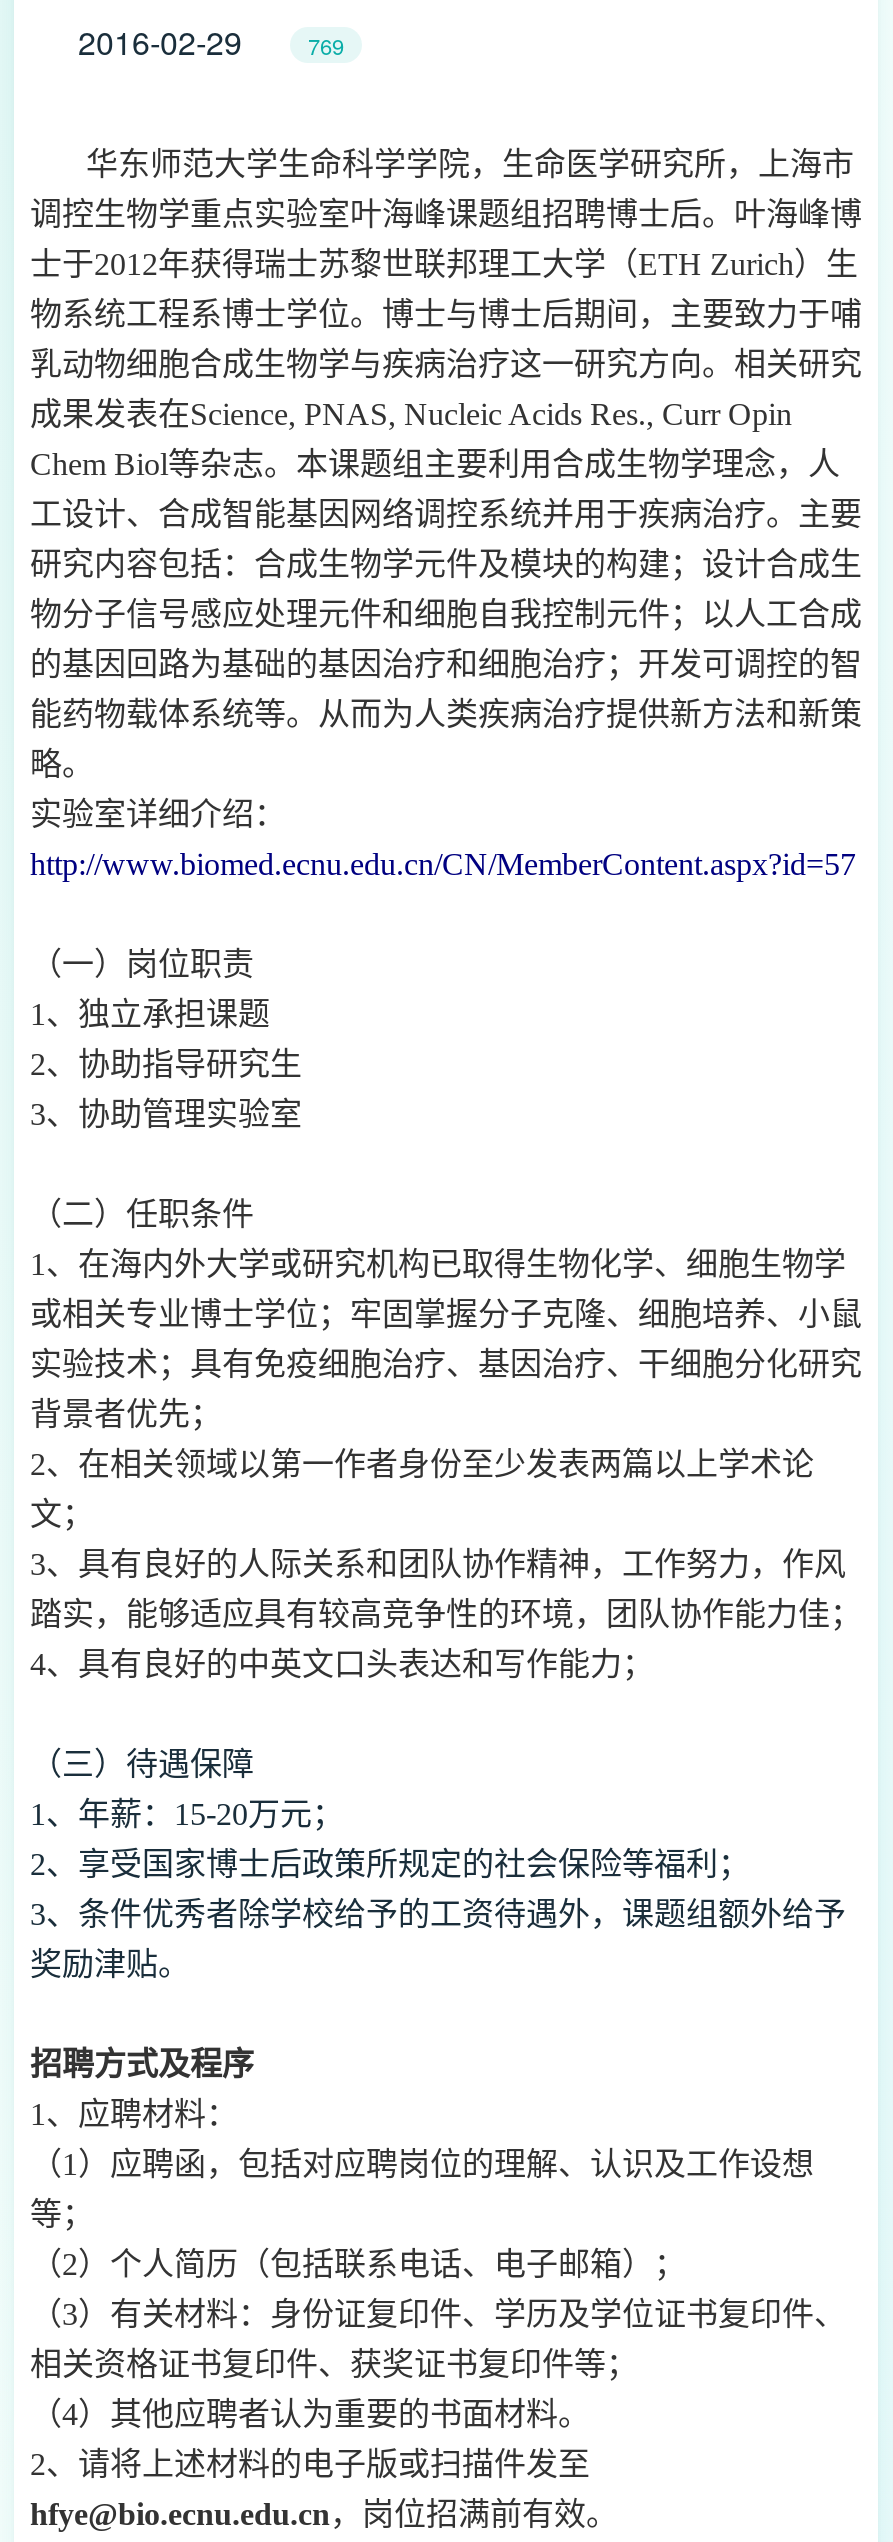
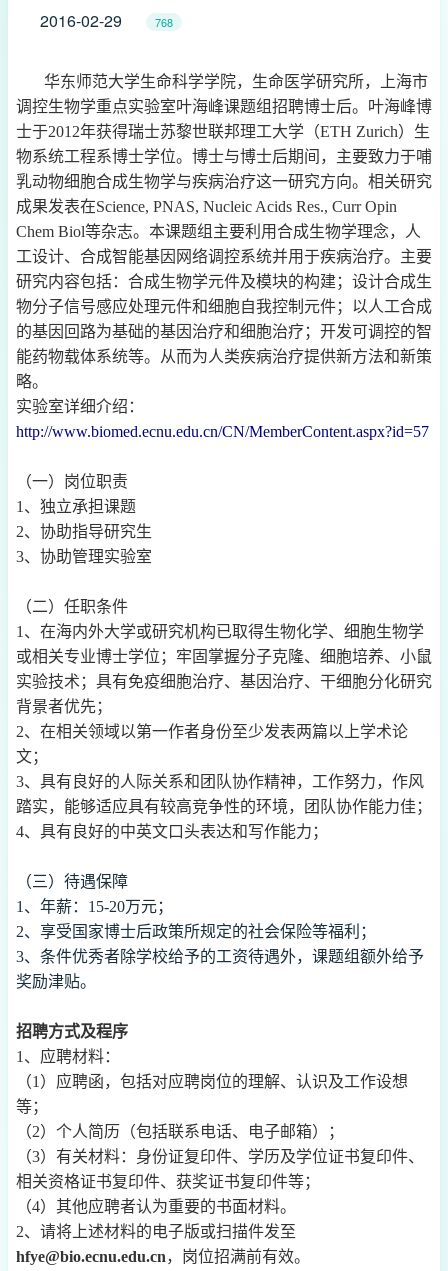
[308,29,344,61] 769 -> [155,14,173,30] 768

